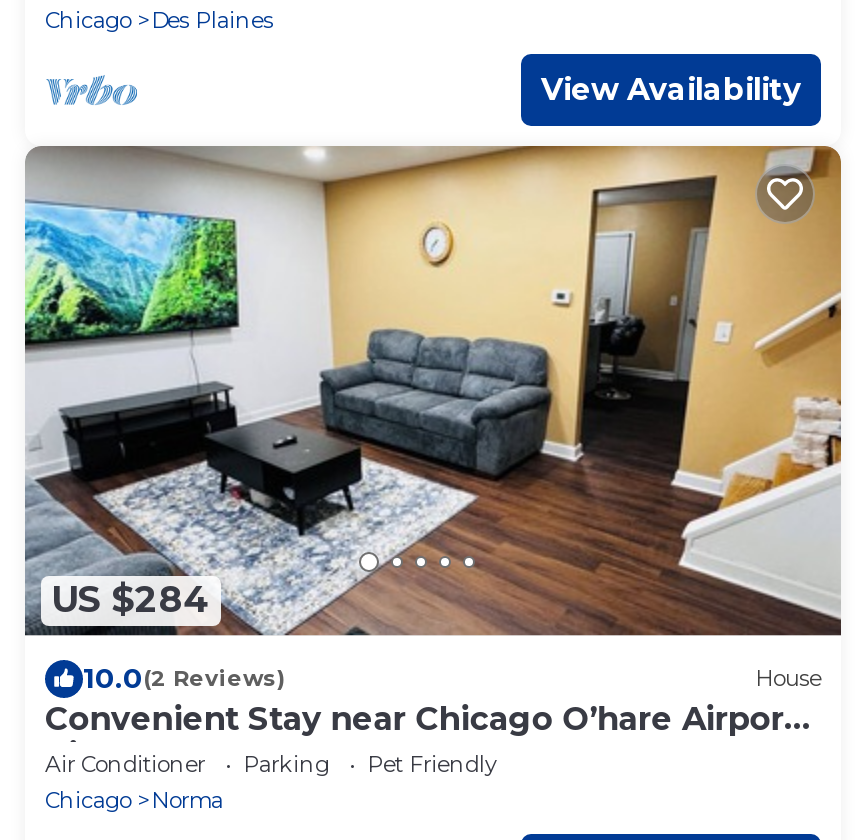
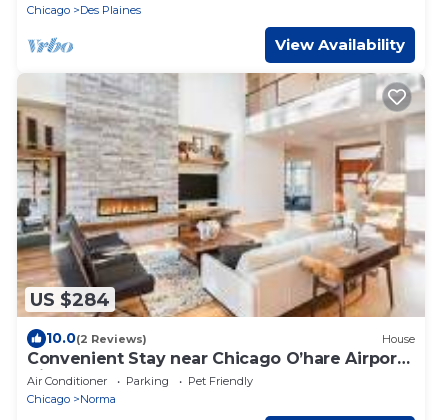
[23,144,843,638] [image] -> [16,73,425,318] [image]

